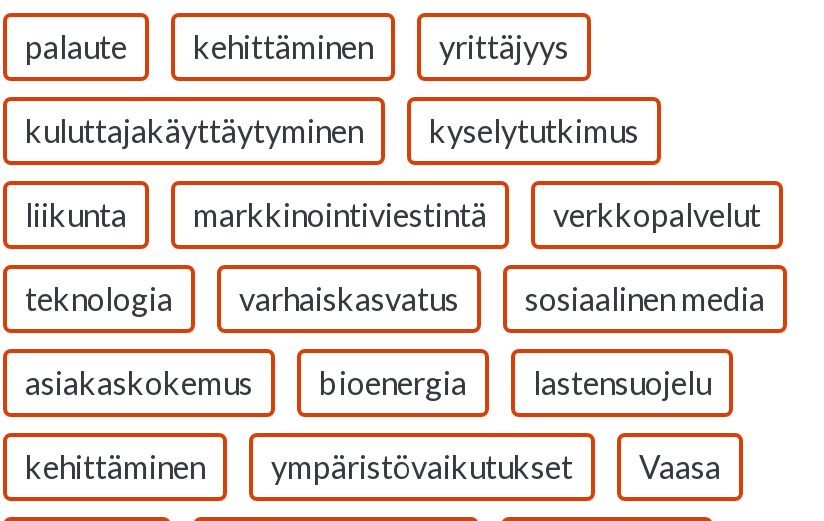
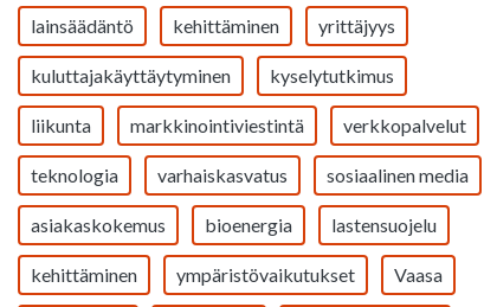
[25,27,127,65] palaute -> [31,14,134,37] lainsäädäntö

